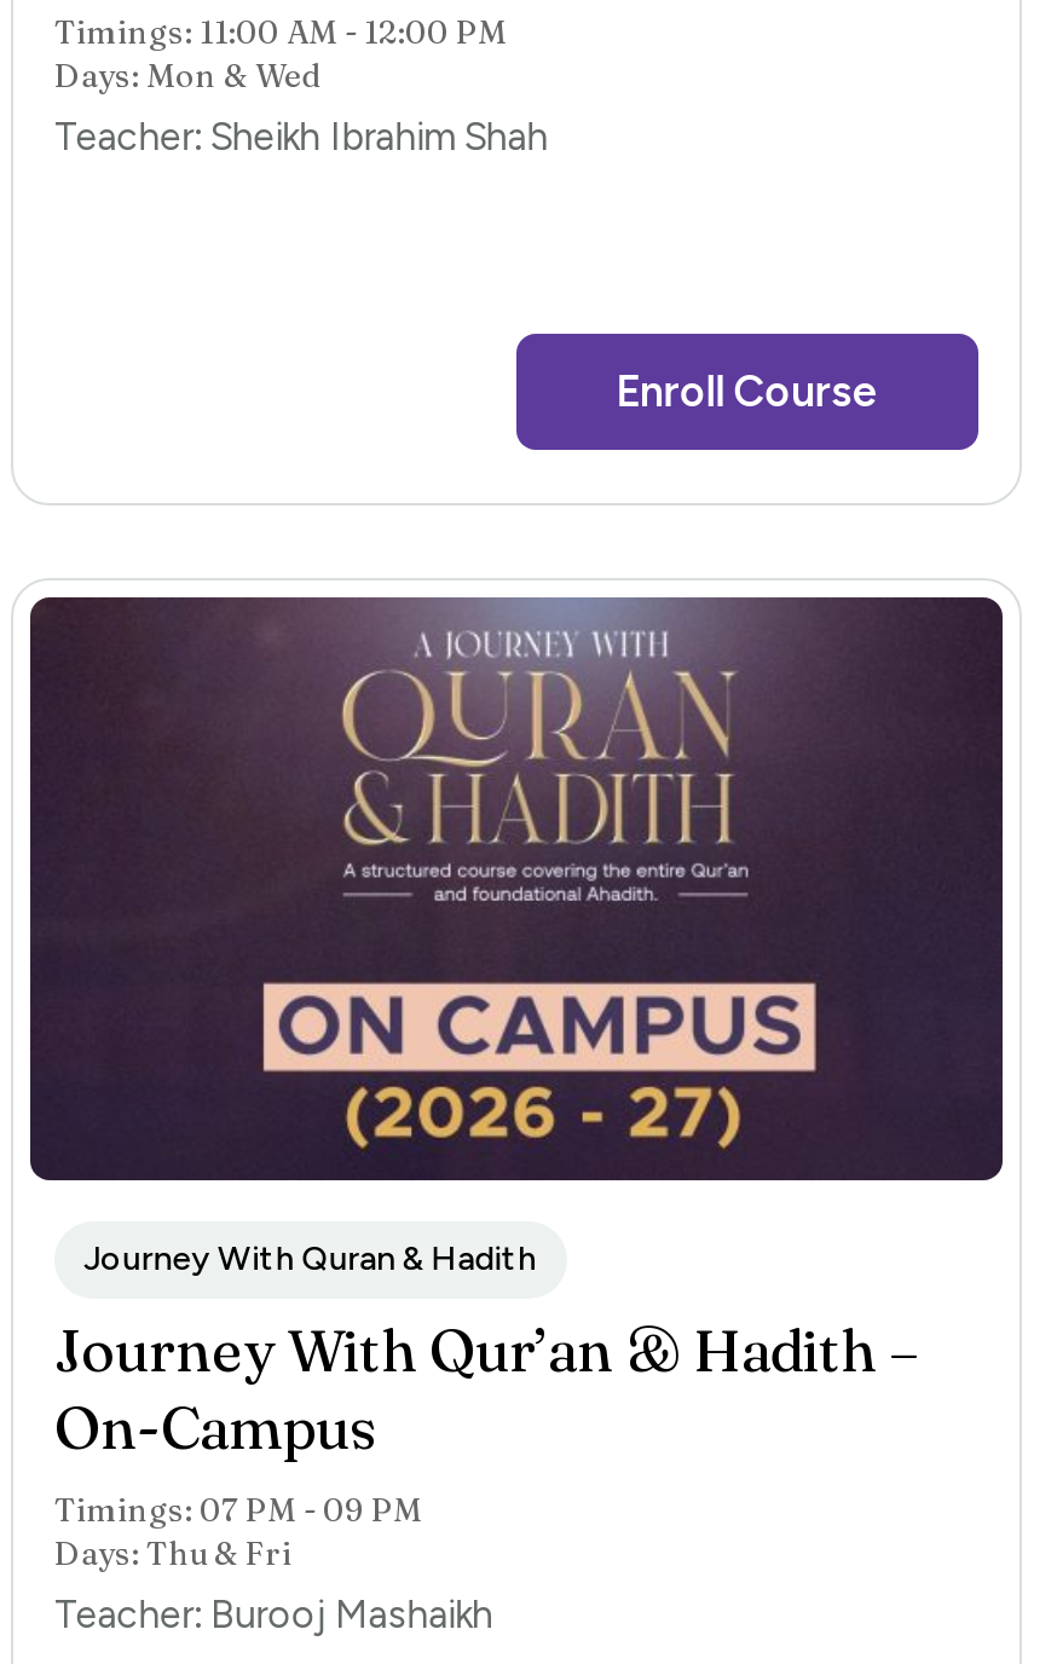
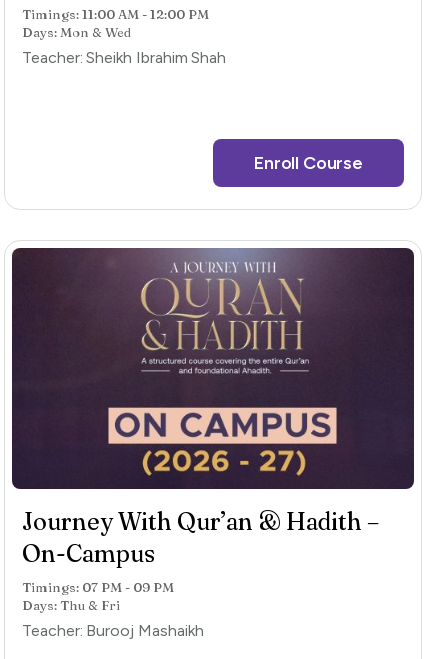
[83,1239,537,1280] Journey With Quran & Hadith -> none

